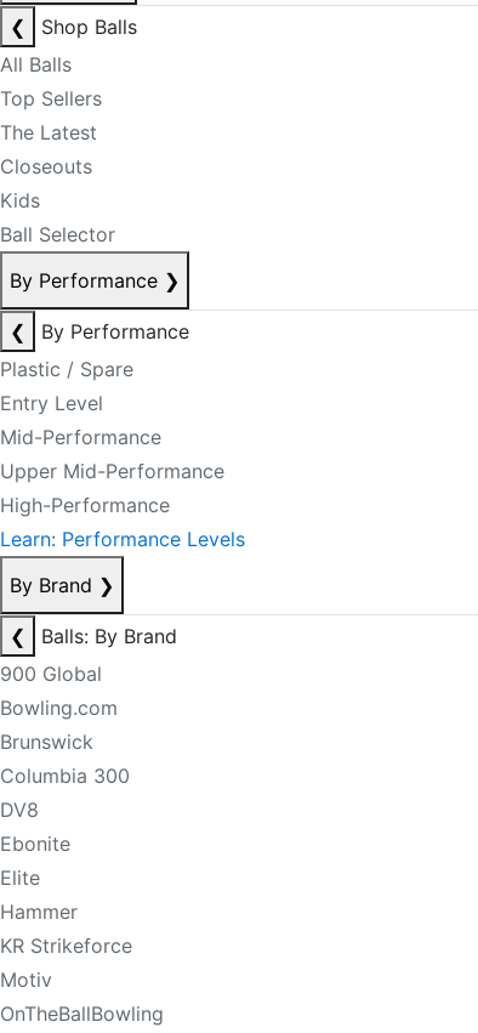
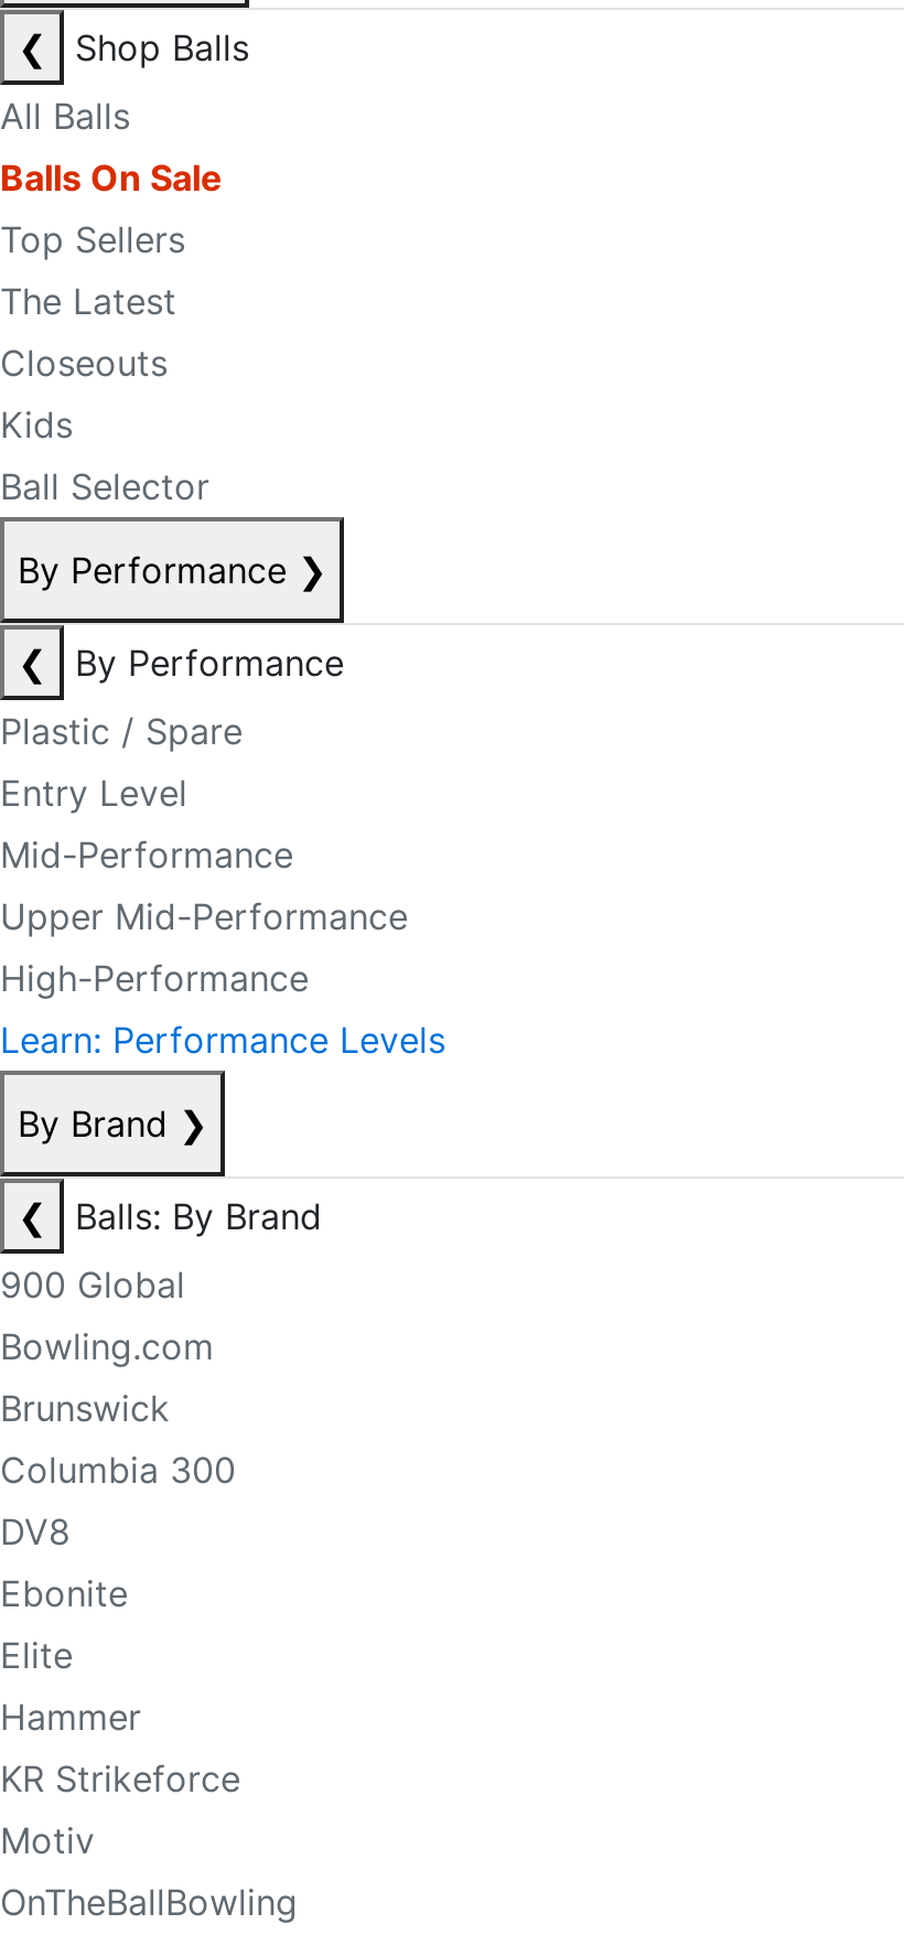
none -> [0,155,223,200] Balls On Sale

